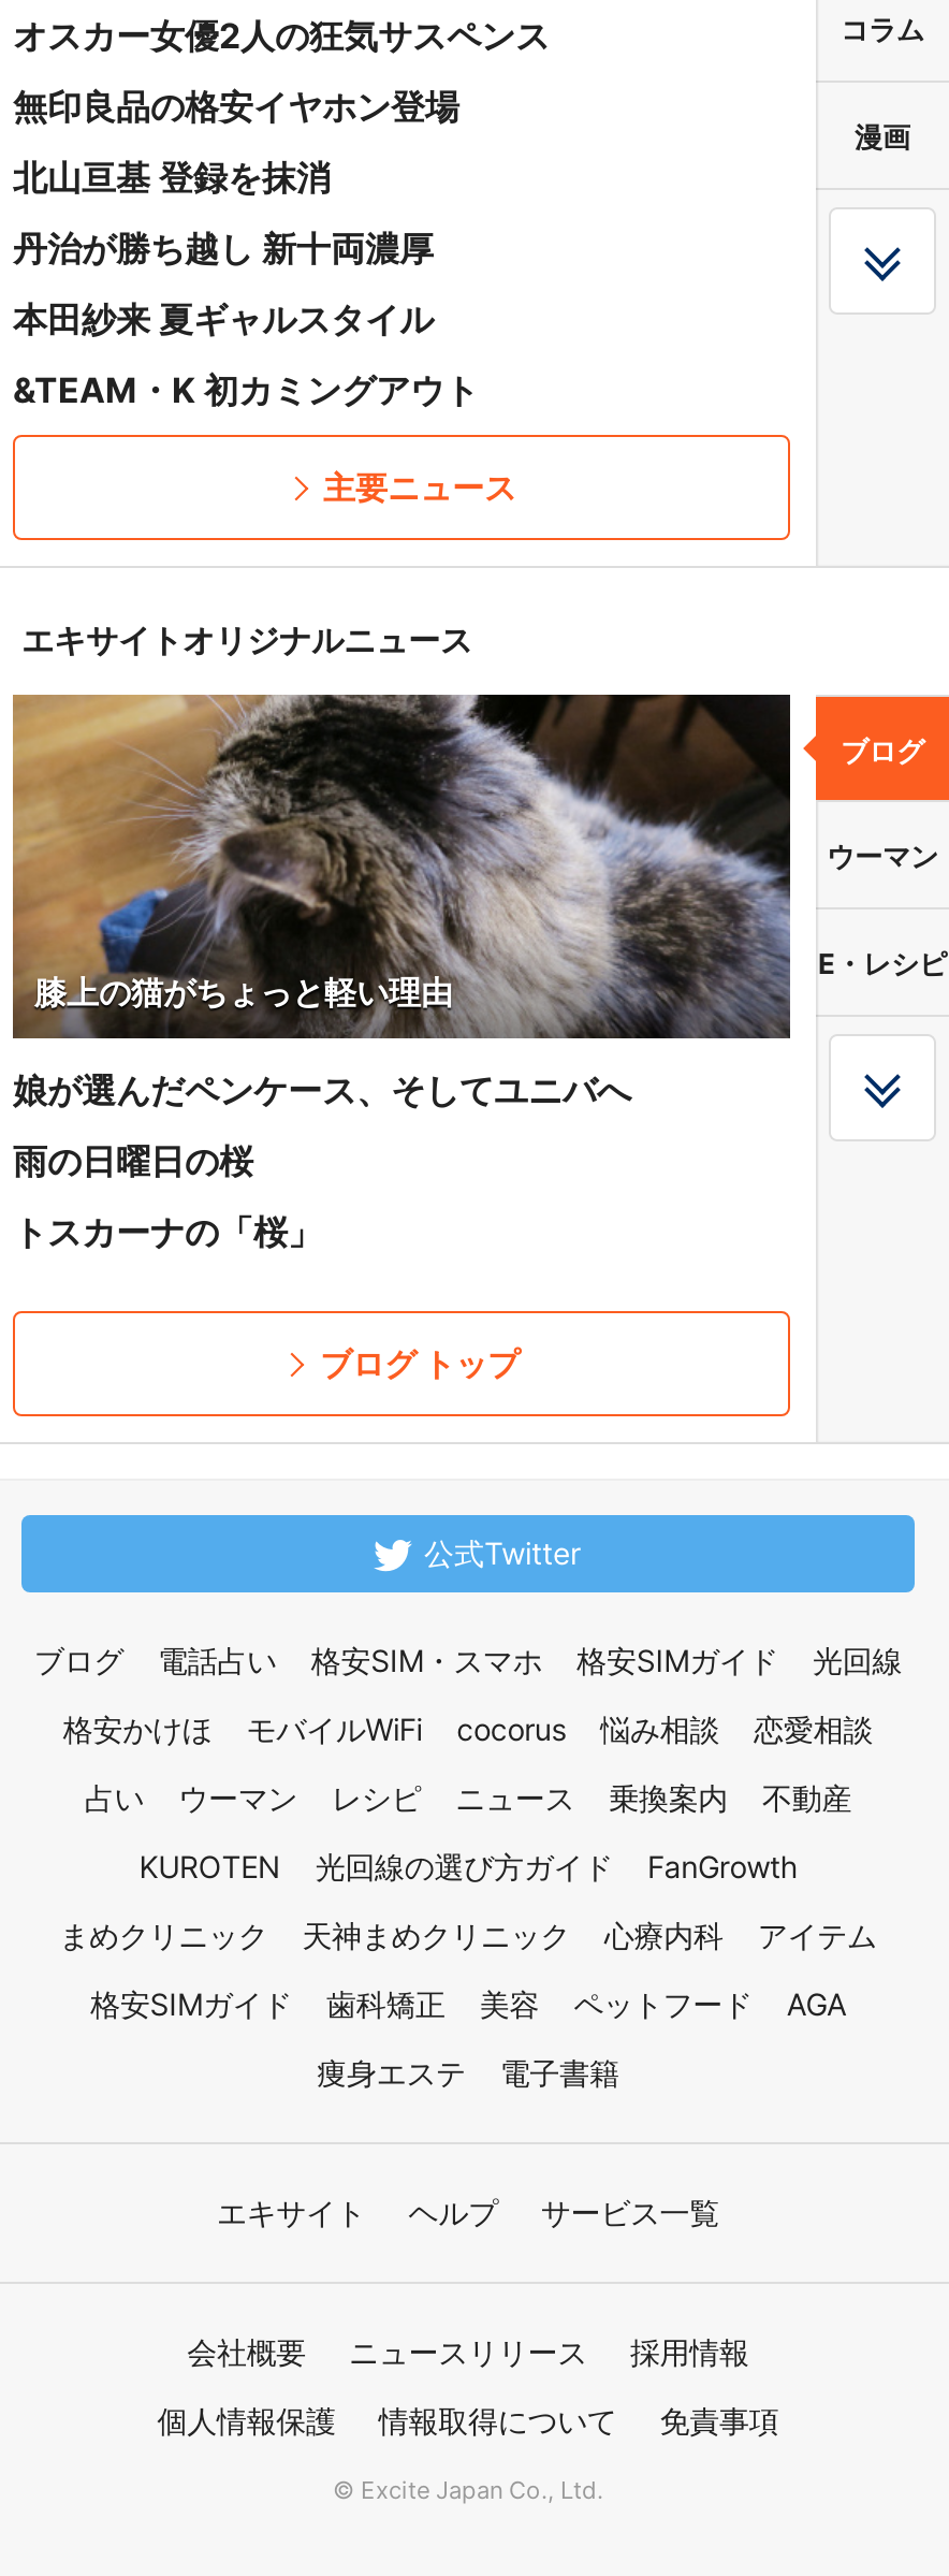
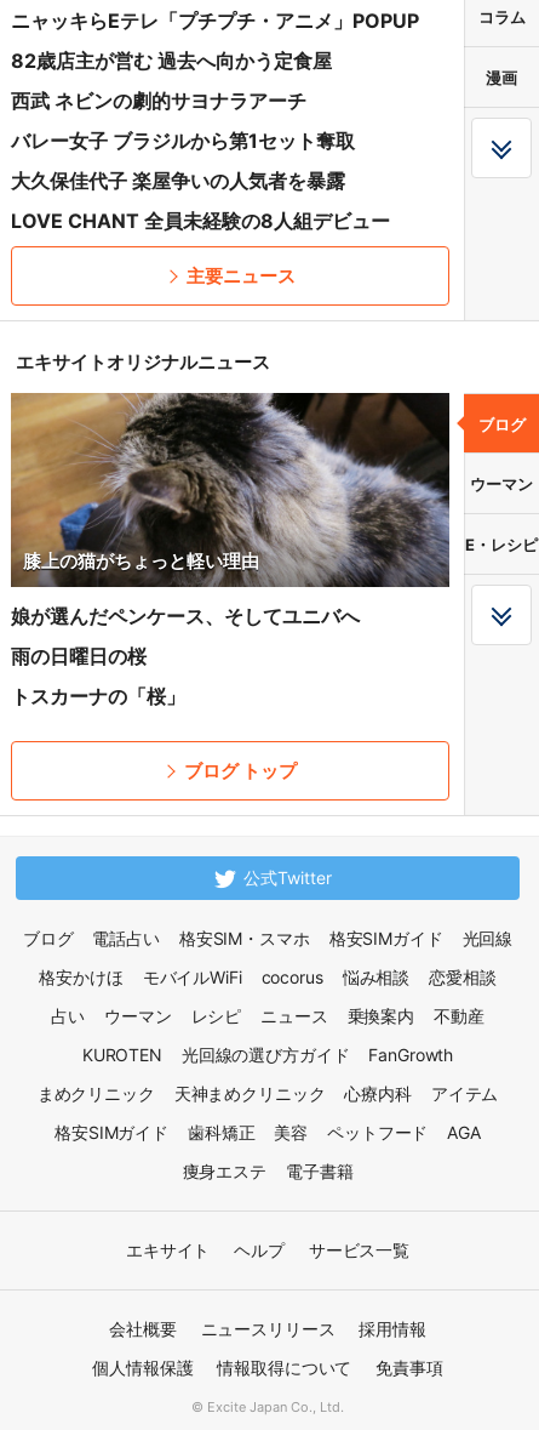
[13,14,550,57] オスカー女優2人の狂気サスペンス -> [11,8,419,33] ニャッキらEテレ「プチプチ・アニメ」POPUP
[13,85,459,128] 無印良品の格安イヤホン登場 -> [11,49,332,73] 82歳店主が営む 過去へ向かう定食屋
[13,156,331,199] 北山亘基 登録を抹消 -> [11,89,306,113] 西武 ネビンの劇的サヨナラアーチ
[13,227,434,270] 丹治が勝ち越し 新十両濃厚 -> [11,129,355,153] バレー女子 ブラジルから第1セット奪取
[13,297,434,340] 本田紗来 夏ギャルスタイル -> [11,169,345,193] 大久保佳代子 楽屋争いの人気者を暴露
[13,368,479,411] &TEAM・K 初カミングアウト -> [11,209,390,233] LOVE CHANT 全員未経験の8人組デビュー

